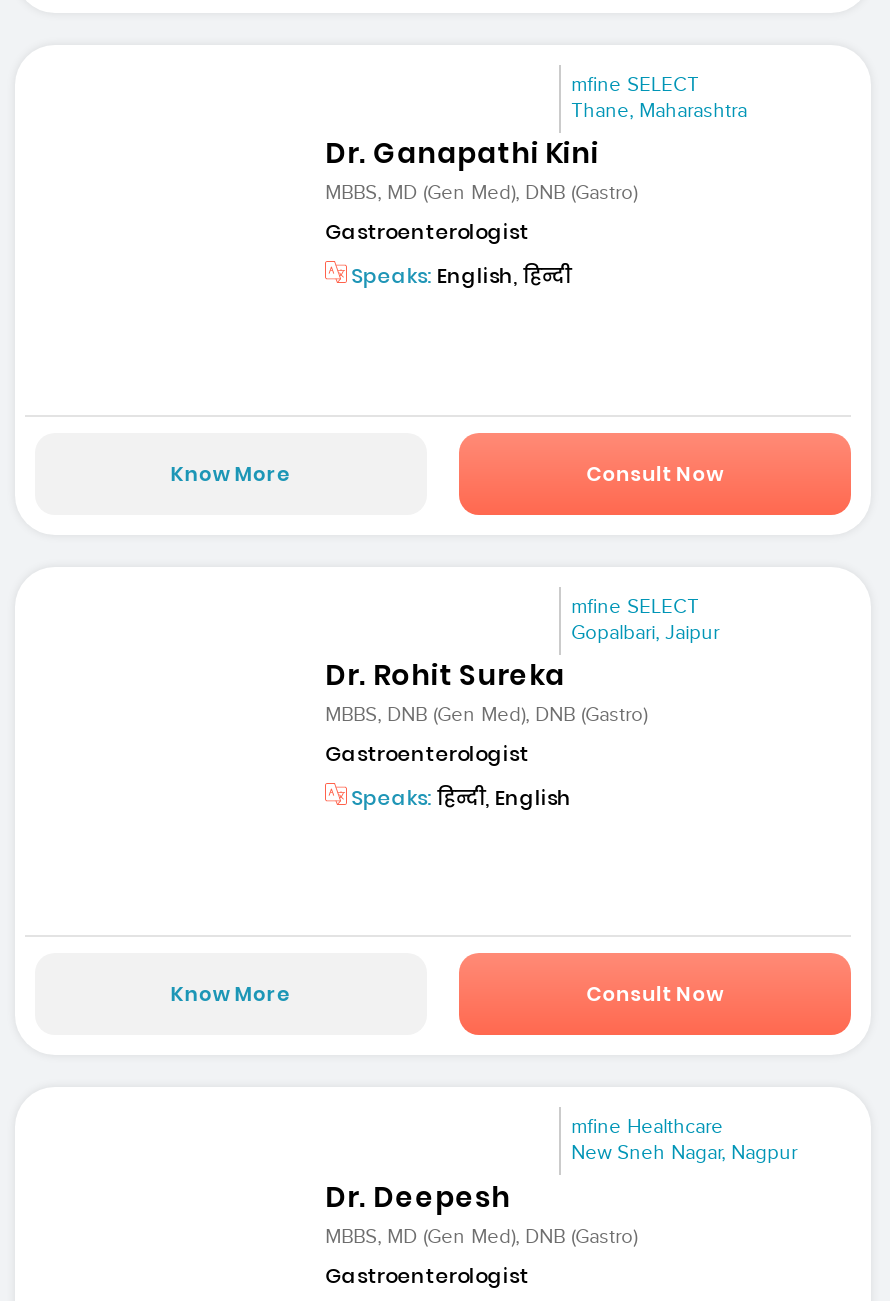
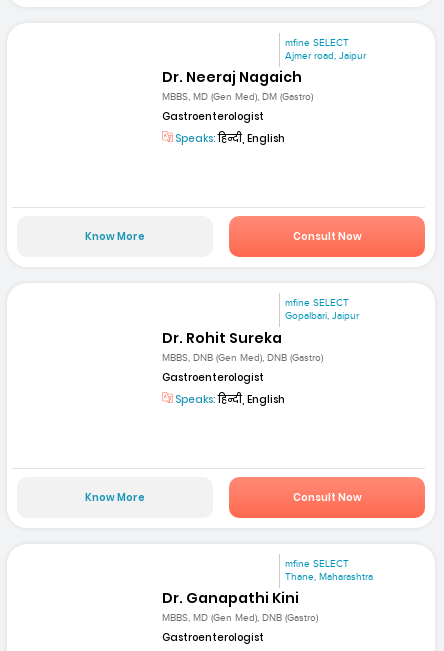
moved [325,99,747,174] -> [162,571,373,608]: Thane, Maharashtra | Dr. Ganapathi Kini
[325,182,637,206] MBBS, MD (Gen Med), DNB (Gastro) -> [162,50,366,103] Ajmer road, Jaipur | Dr. Neeraj Nagaich | MBBS, MD (Gen Med), DM (Gastro)
[347,262,571,292] Speaks: English, हिन्दी -> [173,131,285,146] Speaks: हिन्दी, English
[325,1116,797,1217] mfine Healthcare | New Sneh Nagar, Nagpur | Dr. Deepesh -> [285,558,349,570] mfine SELECT

